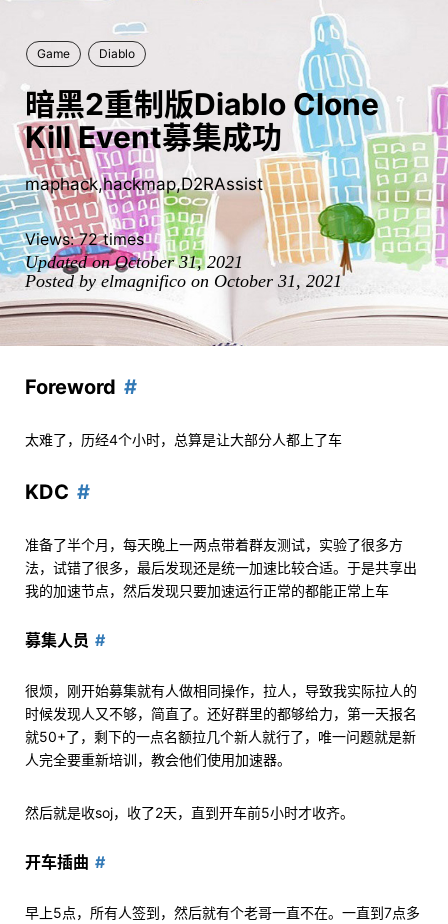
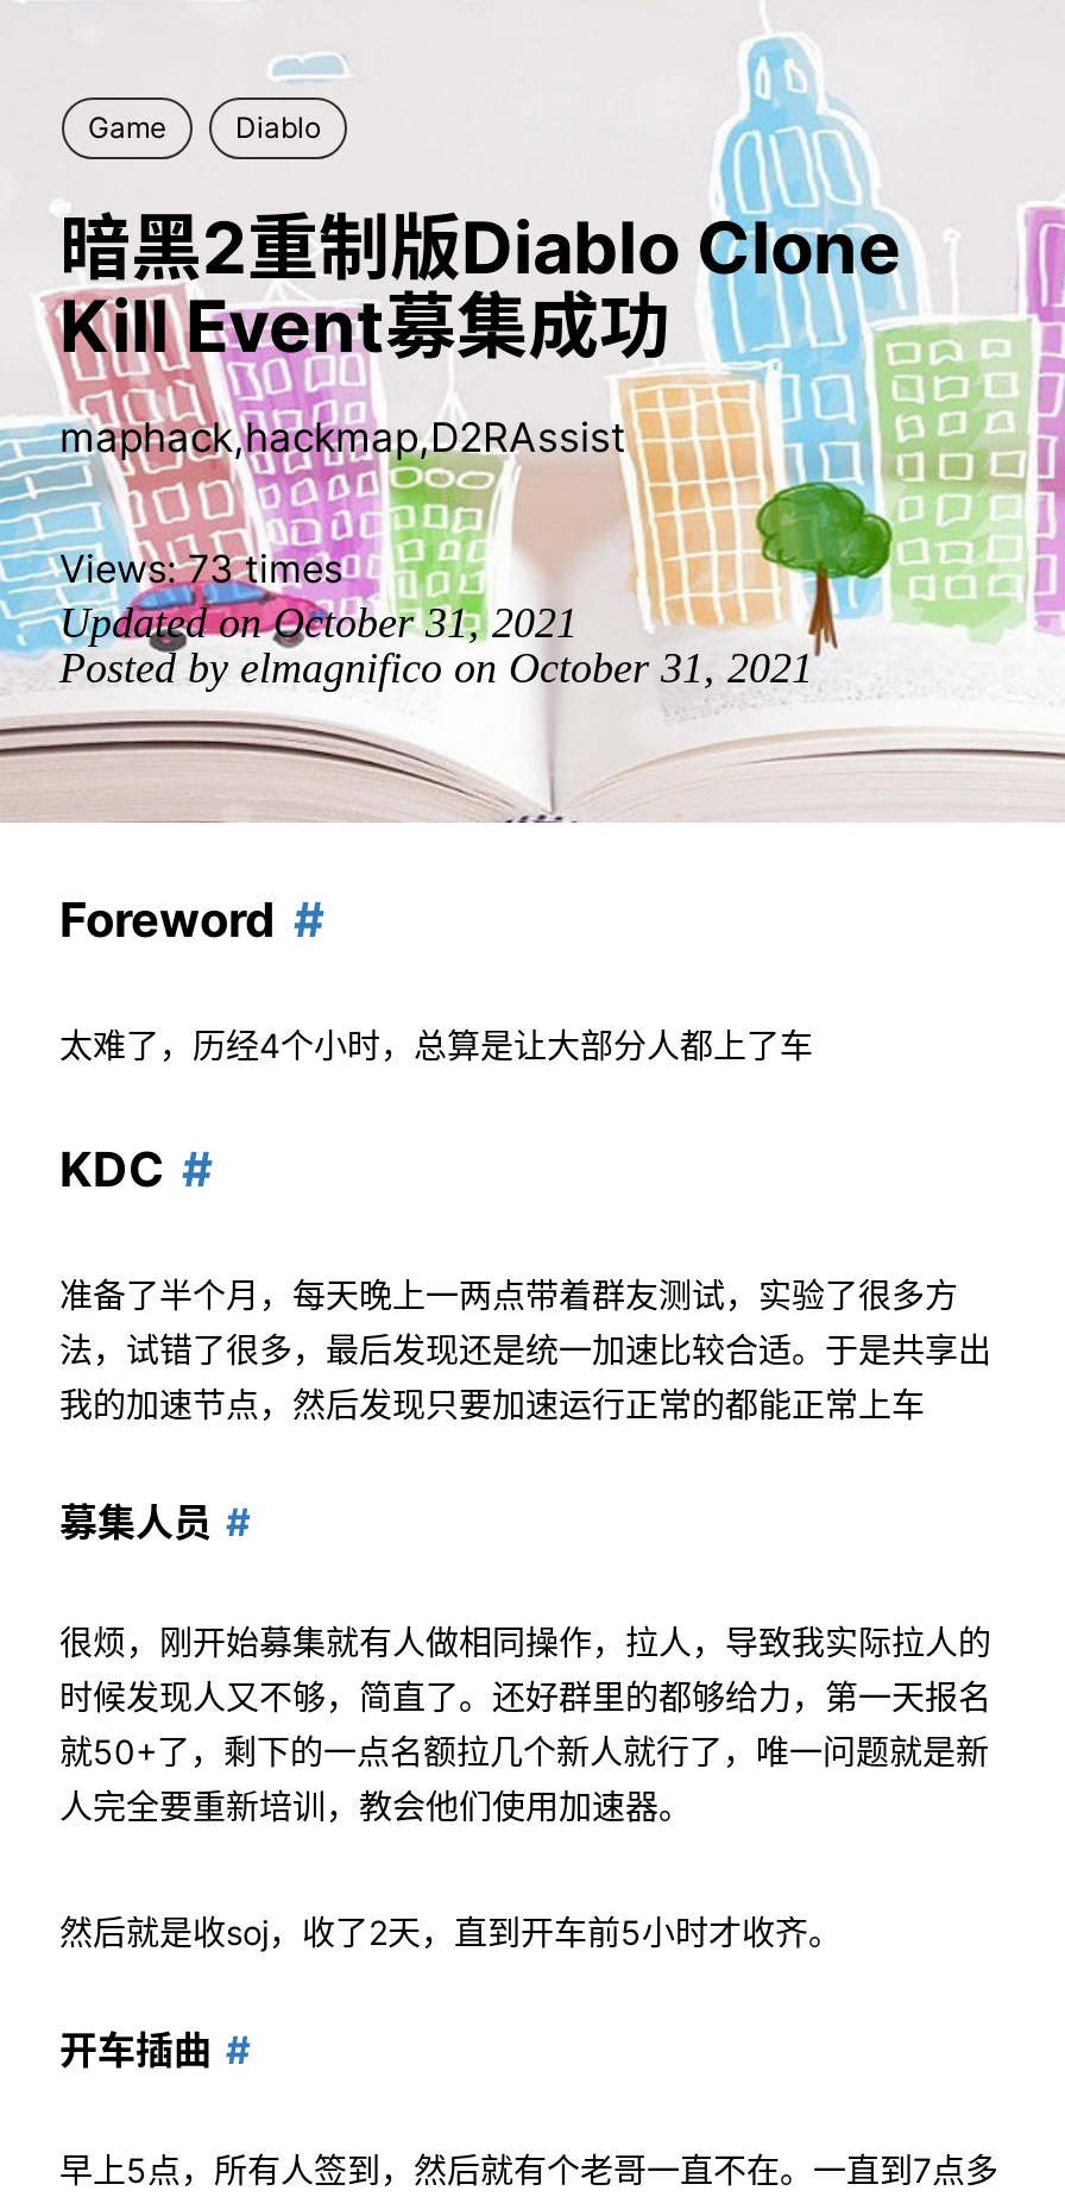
[25,229,144,249] Views: 72 times -> [59,544,342,592] Views: 73 times

